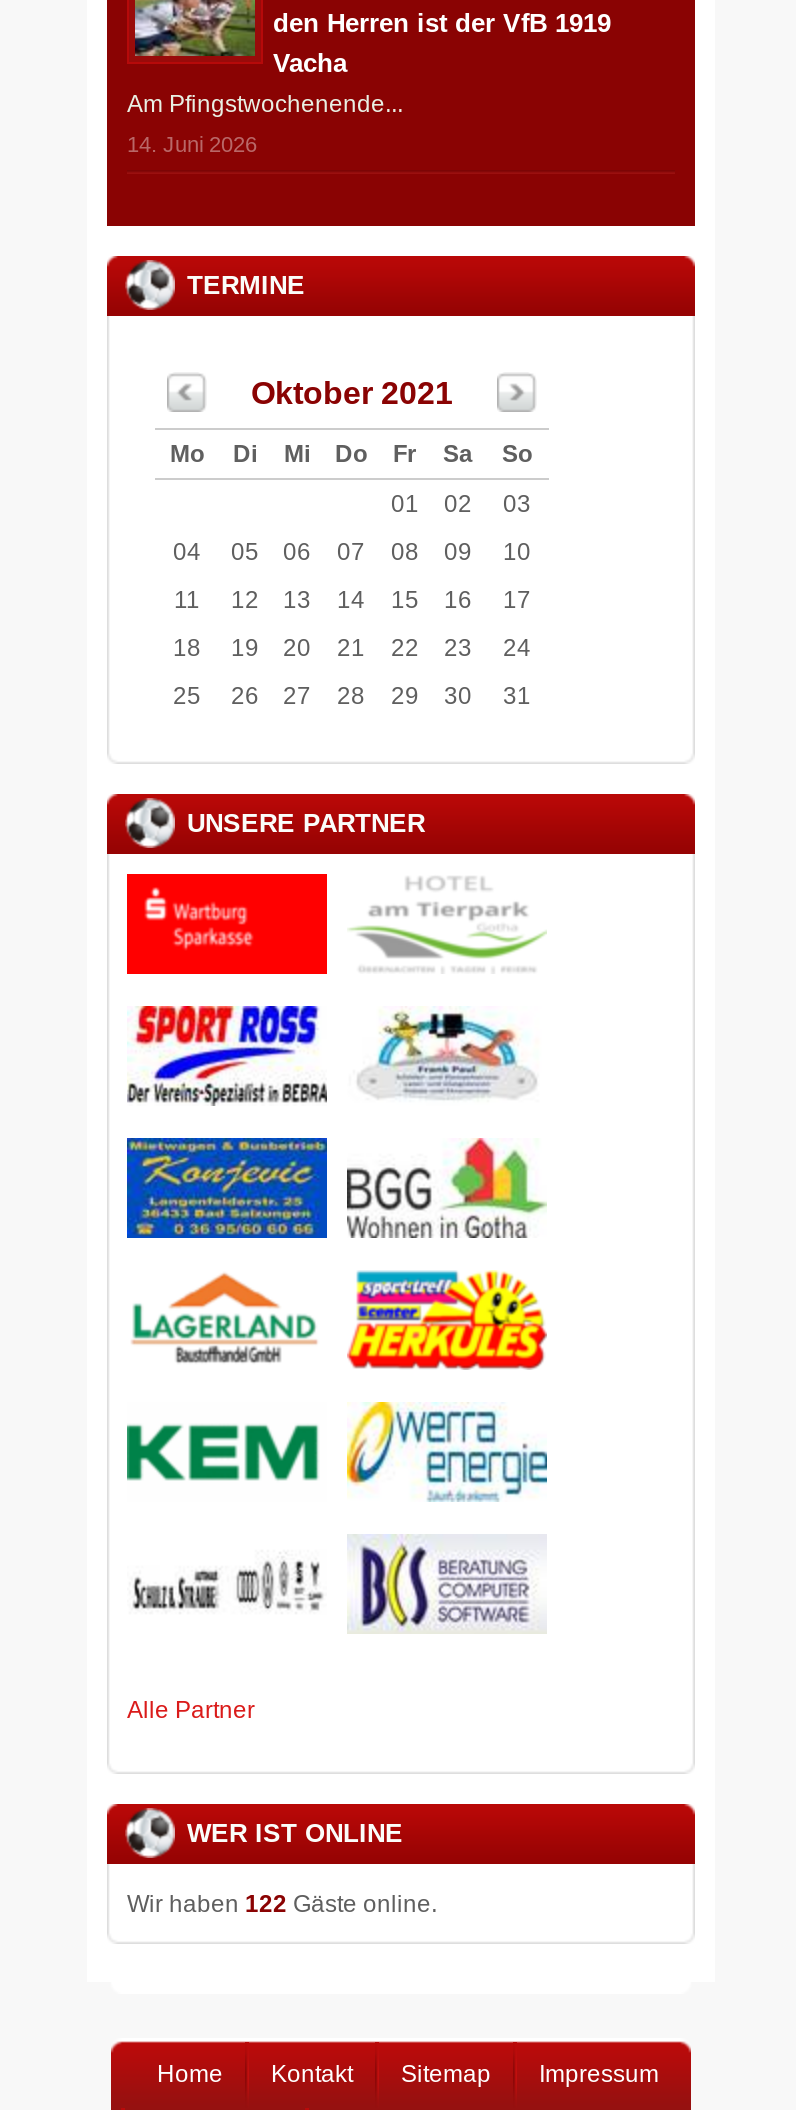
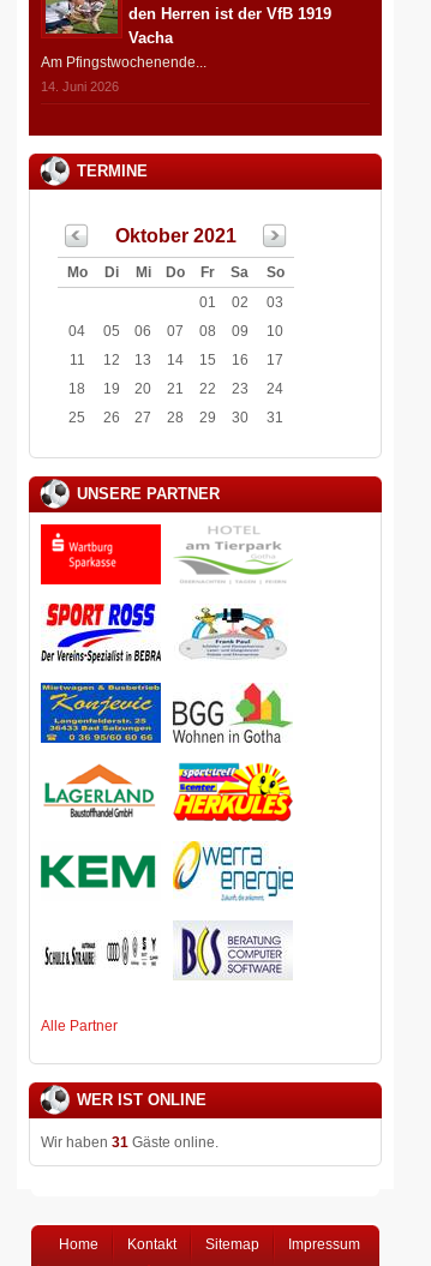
[127,1890,437,1918] Wir haben 122 Gäste online. -> [41,1134,219,1151] Wir haben 31 Gäste online.

